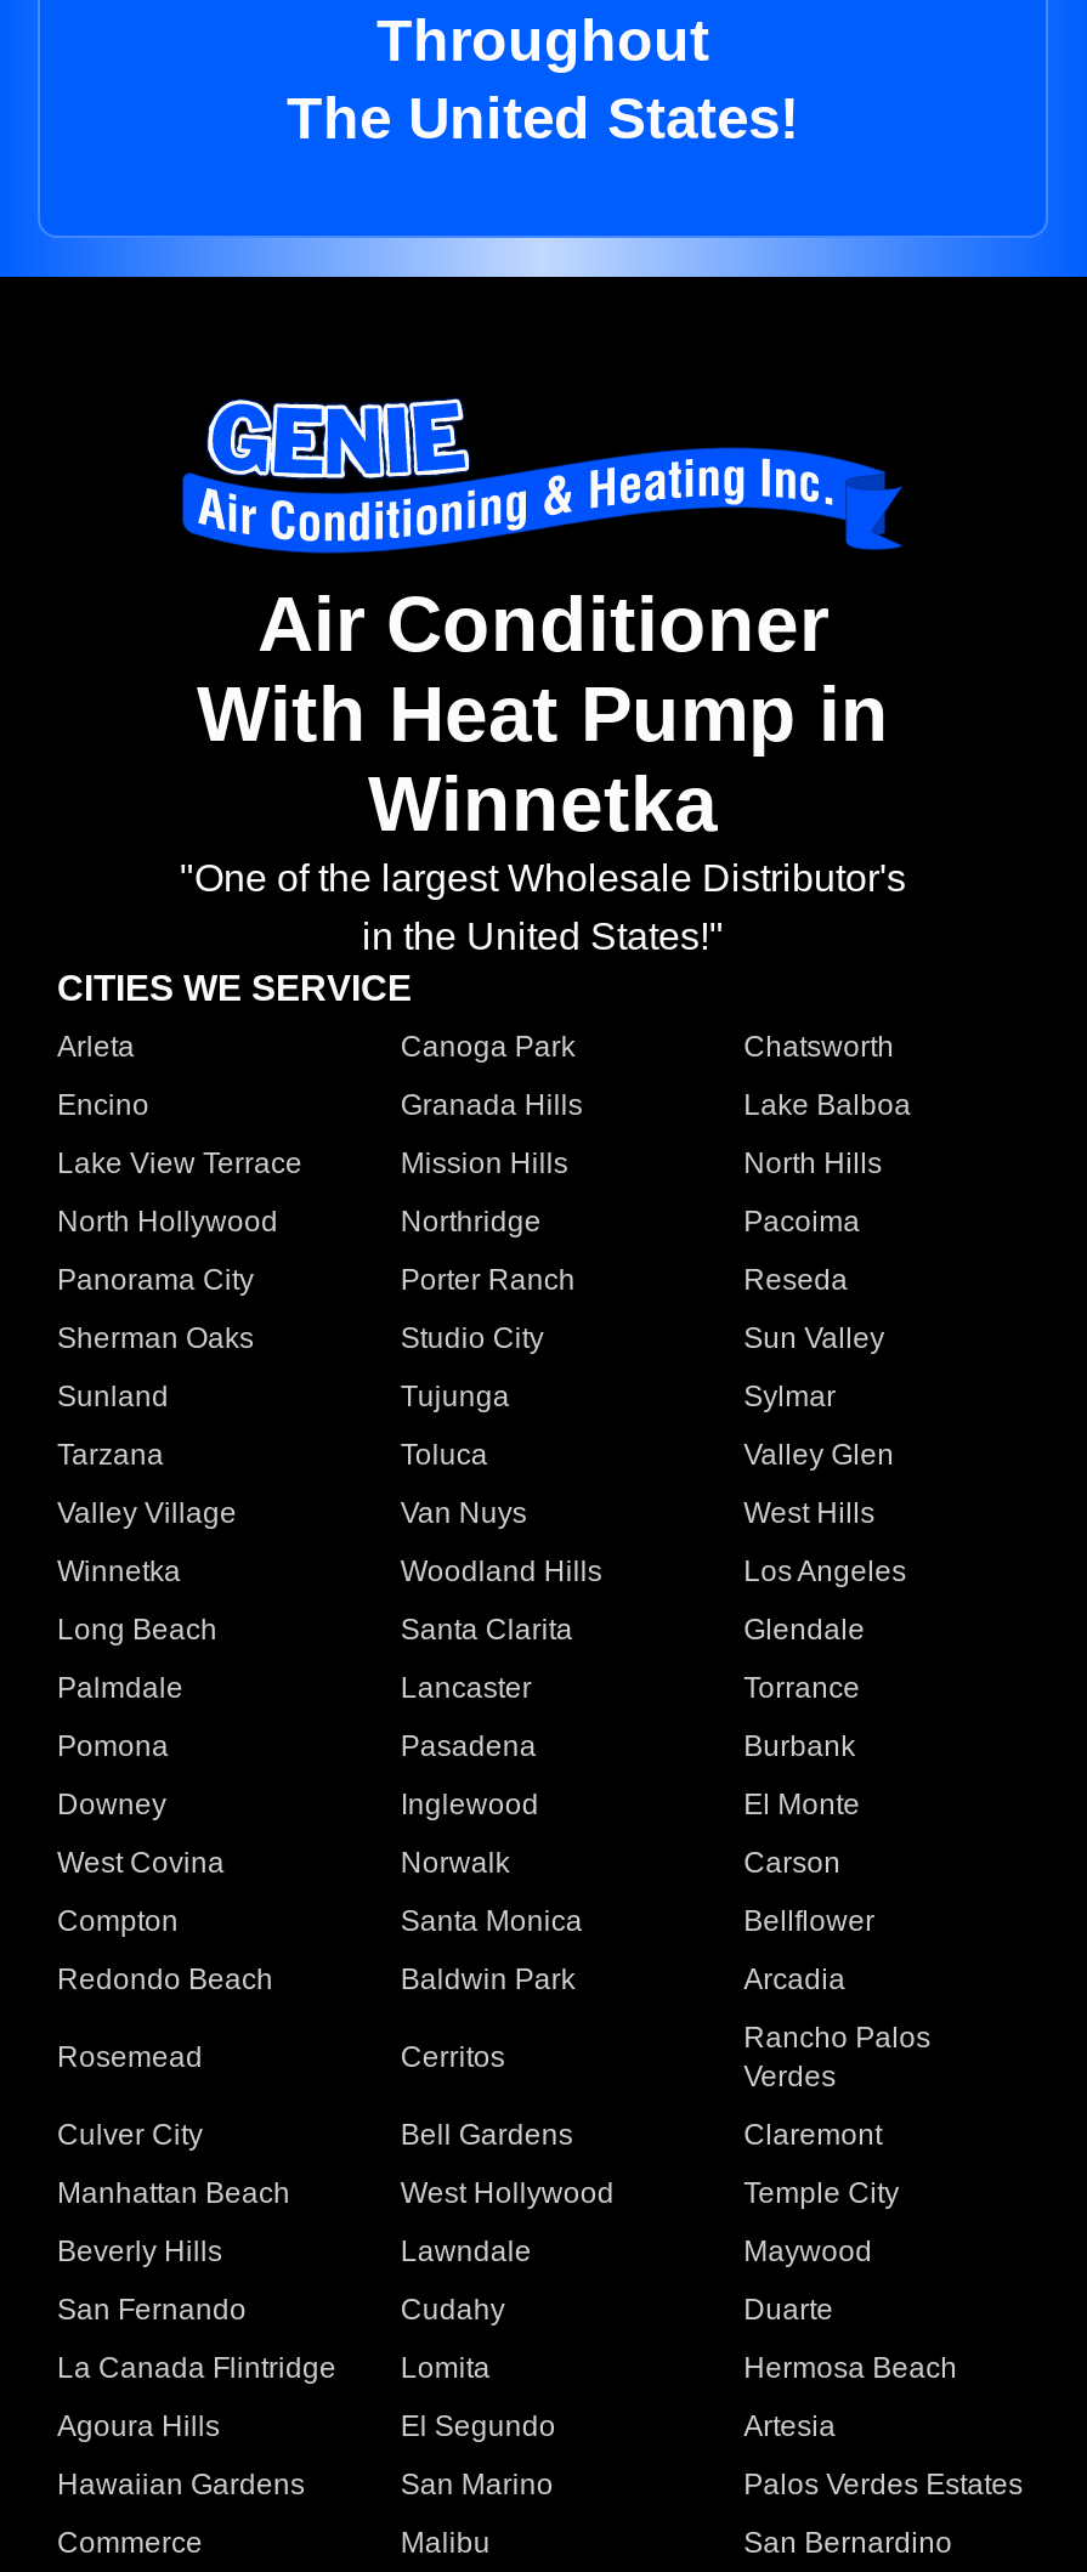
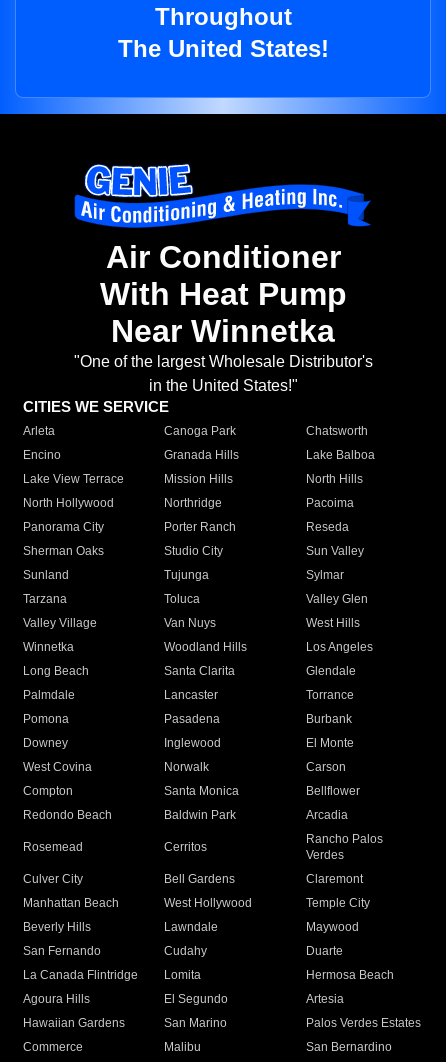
[197,671,889,848] With Heat Pump in | Winnetka -> [99,276,346,349] With Heat Pump | Near Winnetka

